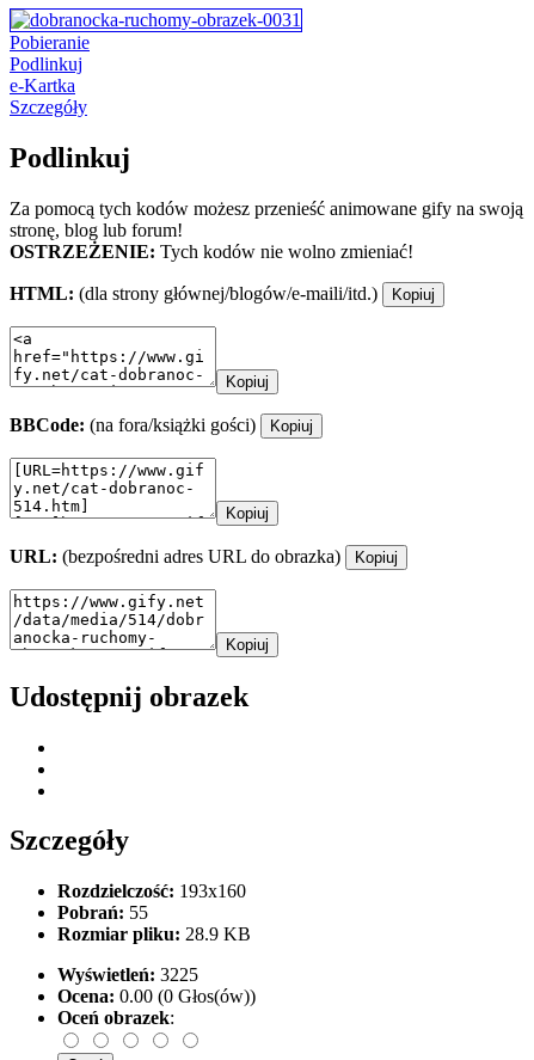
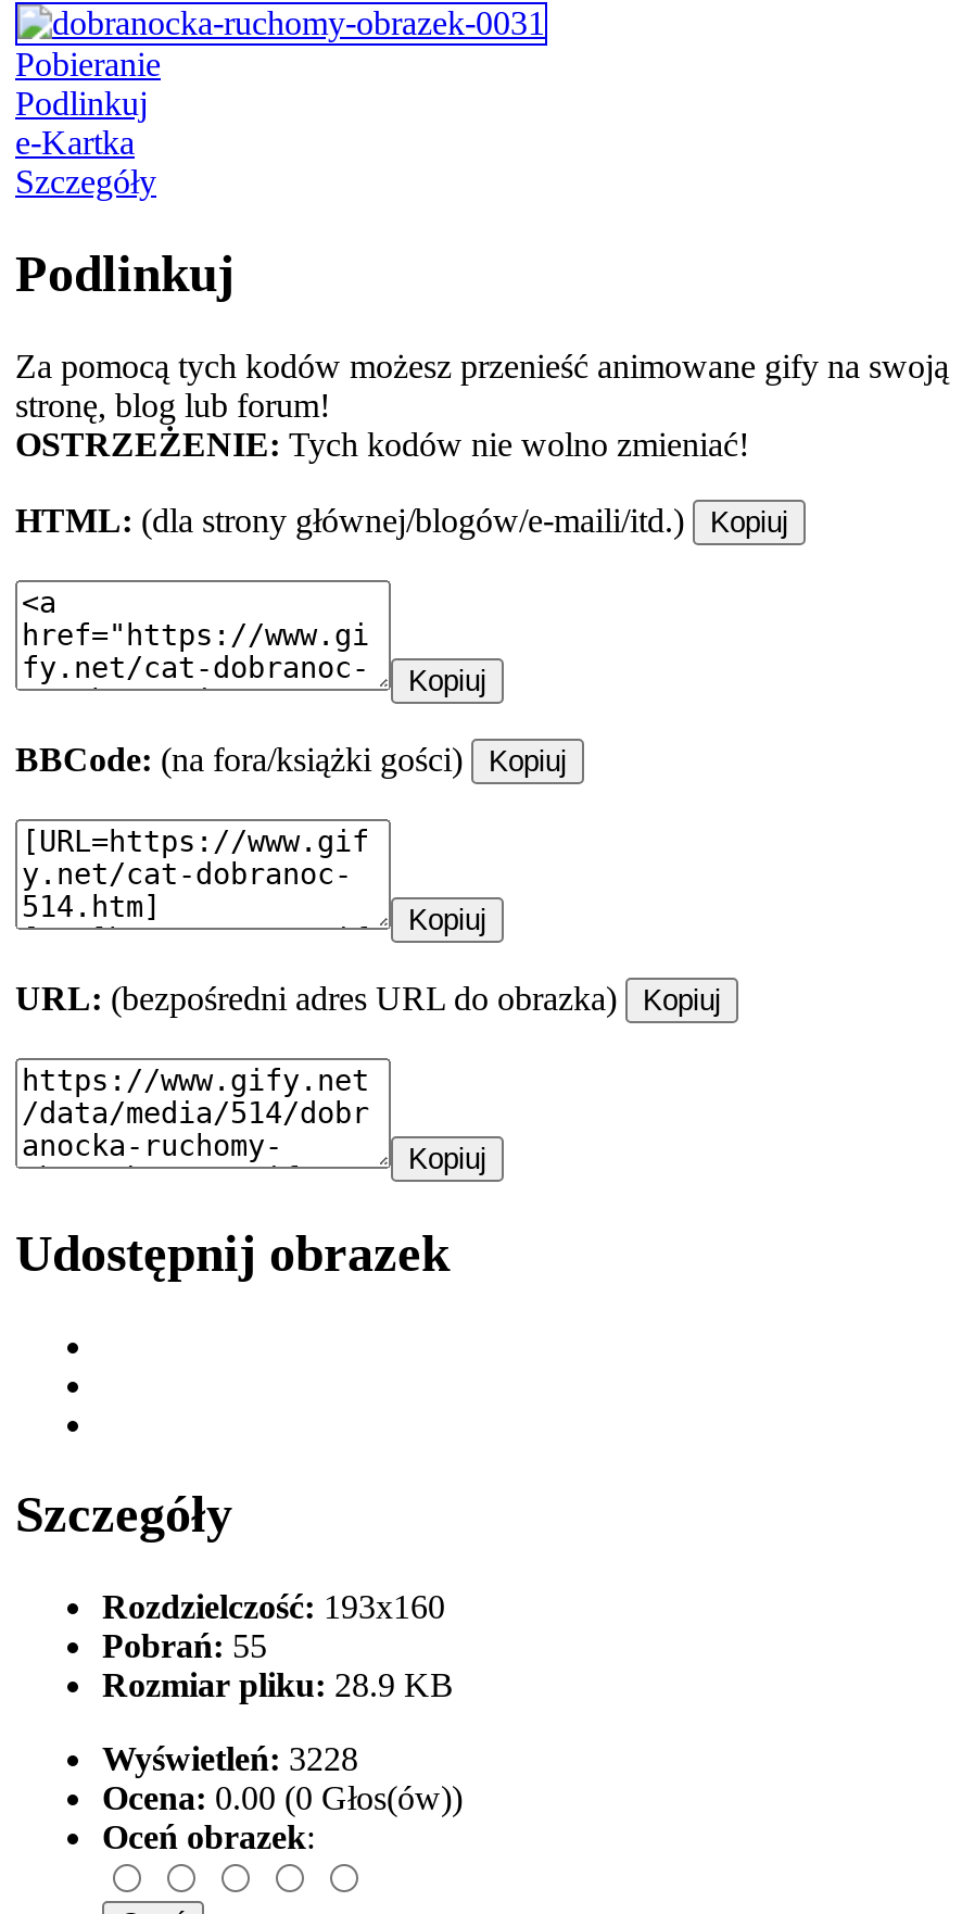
[57,965,198,985] Wyświetleń: 3225 -> [102,1741,358,1778] Wyświetleń: 3228

